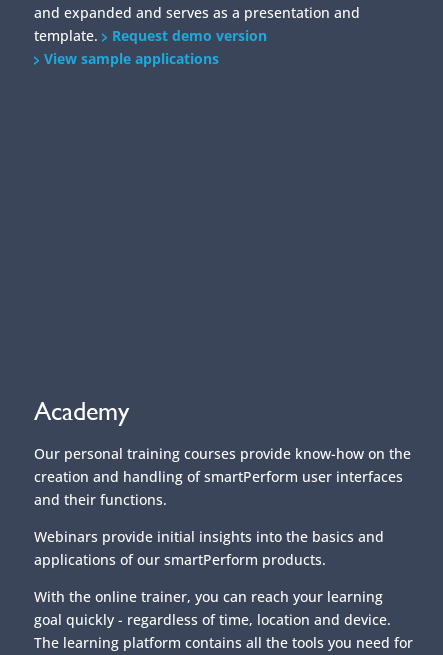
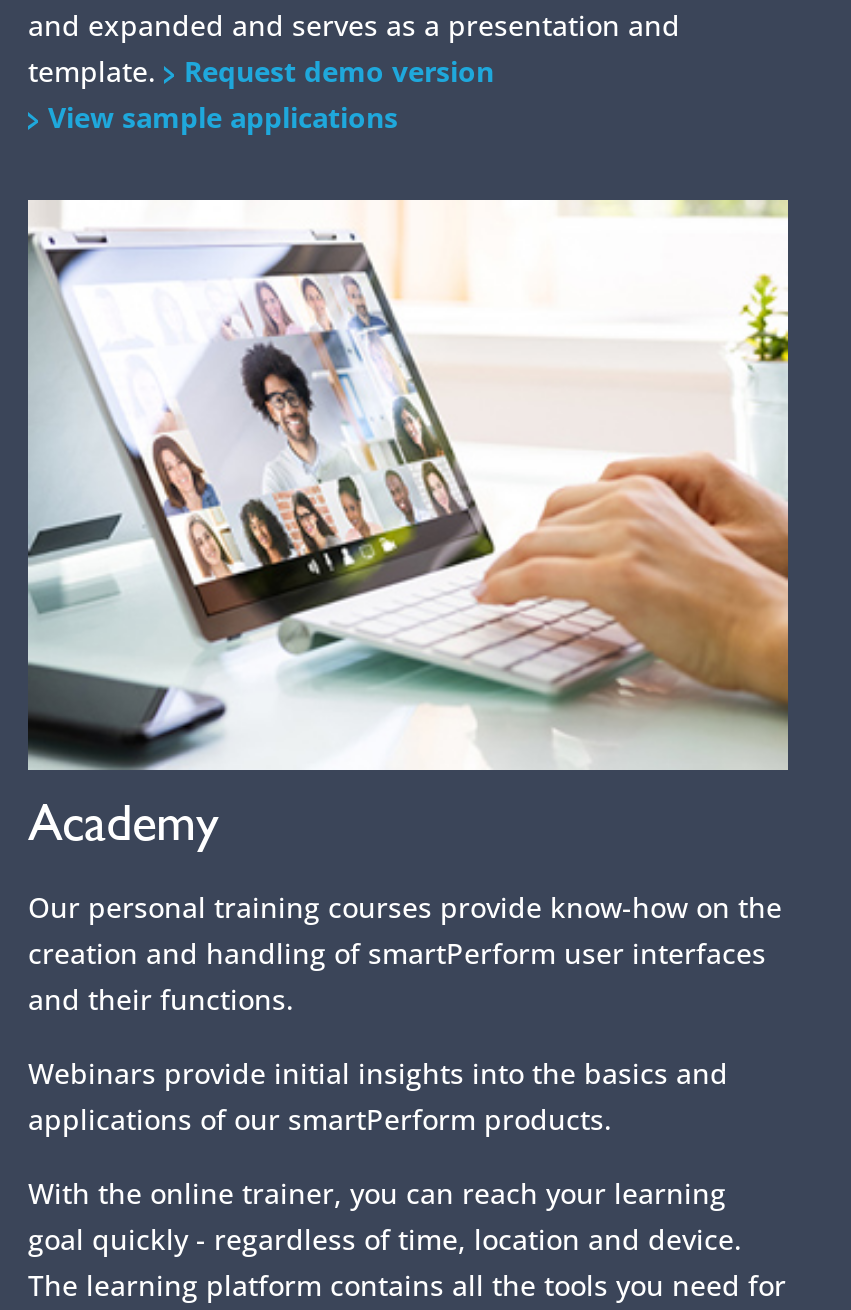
none -> [26,198,790,772] [image]

